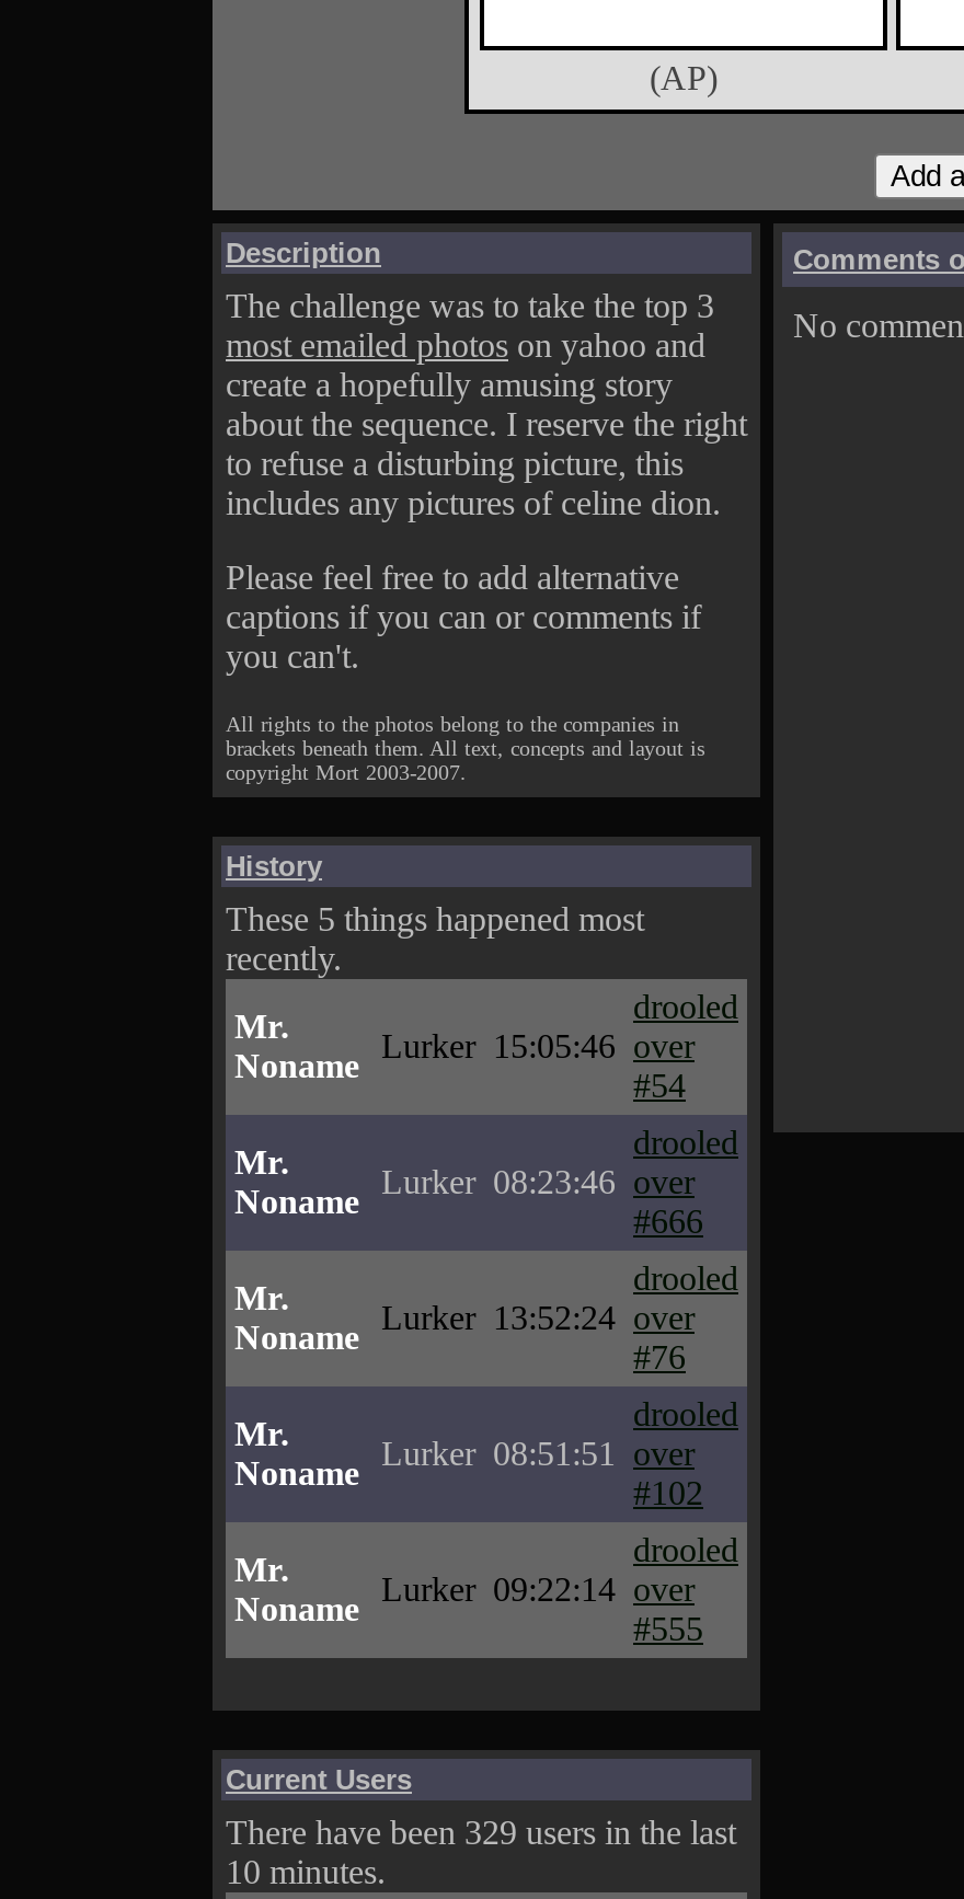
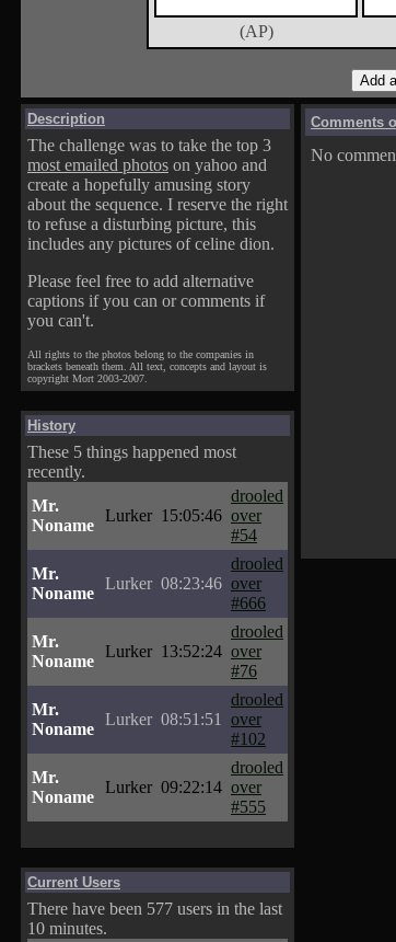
[226,1814,736,1851] There have been 329 users in the last -> [27,899,282,918] There have been 577 users in the last

